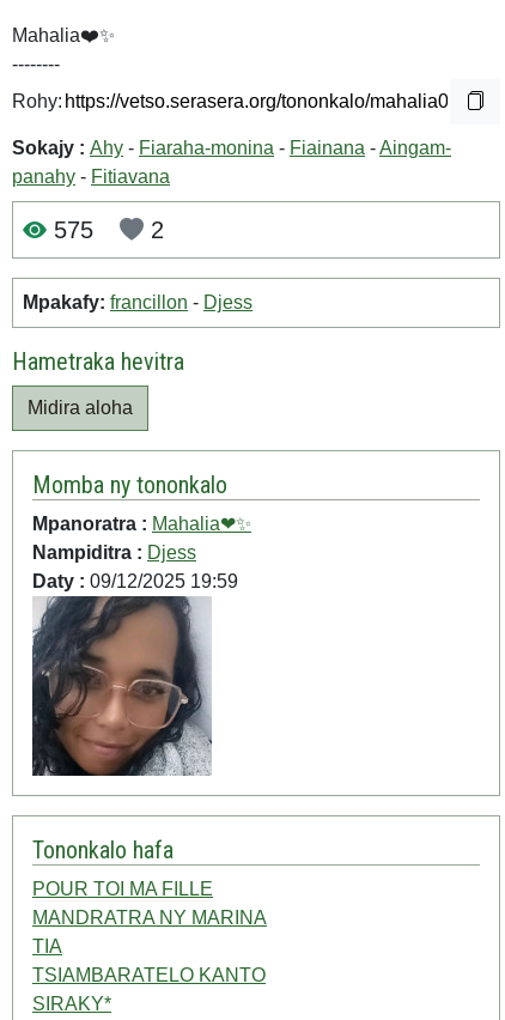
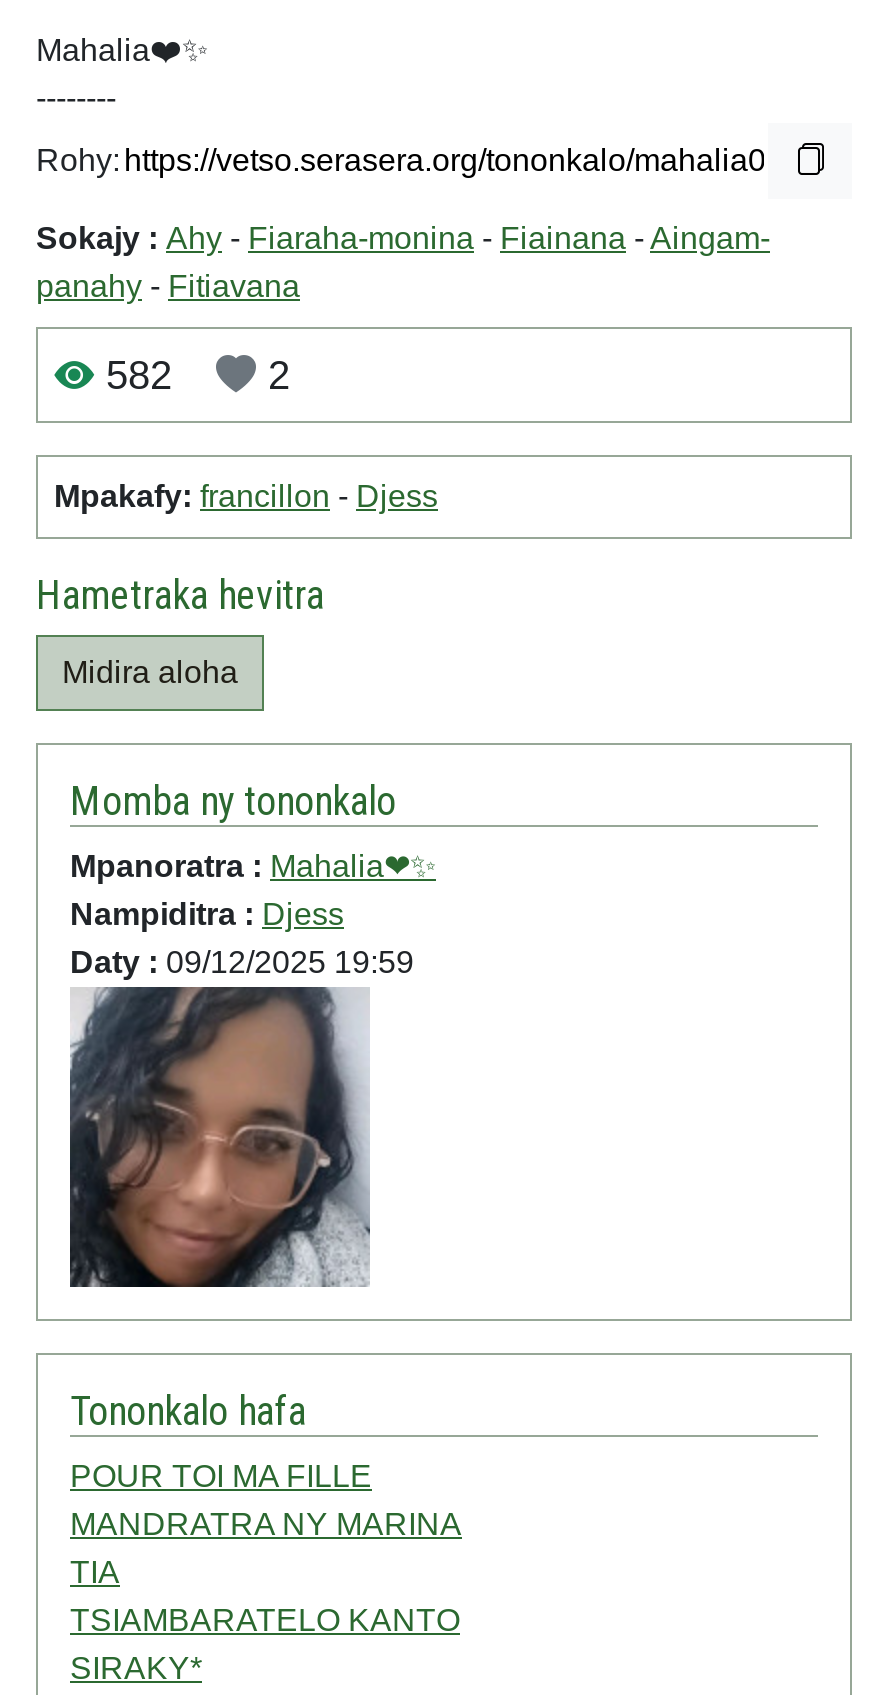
[47,217,164,243] 575 2 -> [94,354,290,398] 582 2

